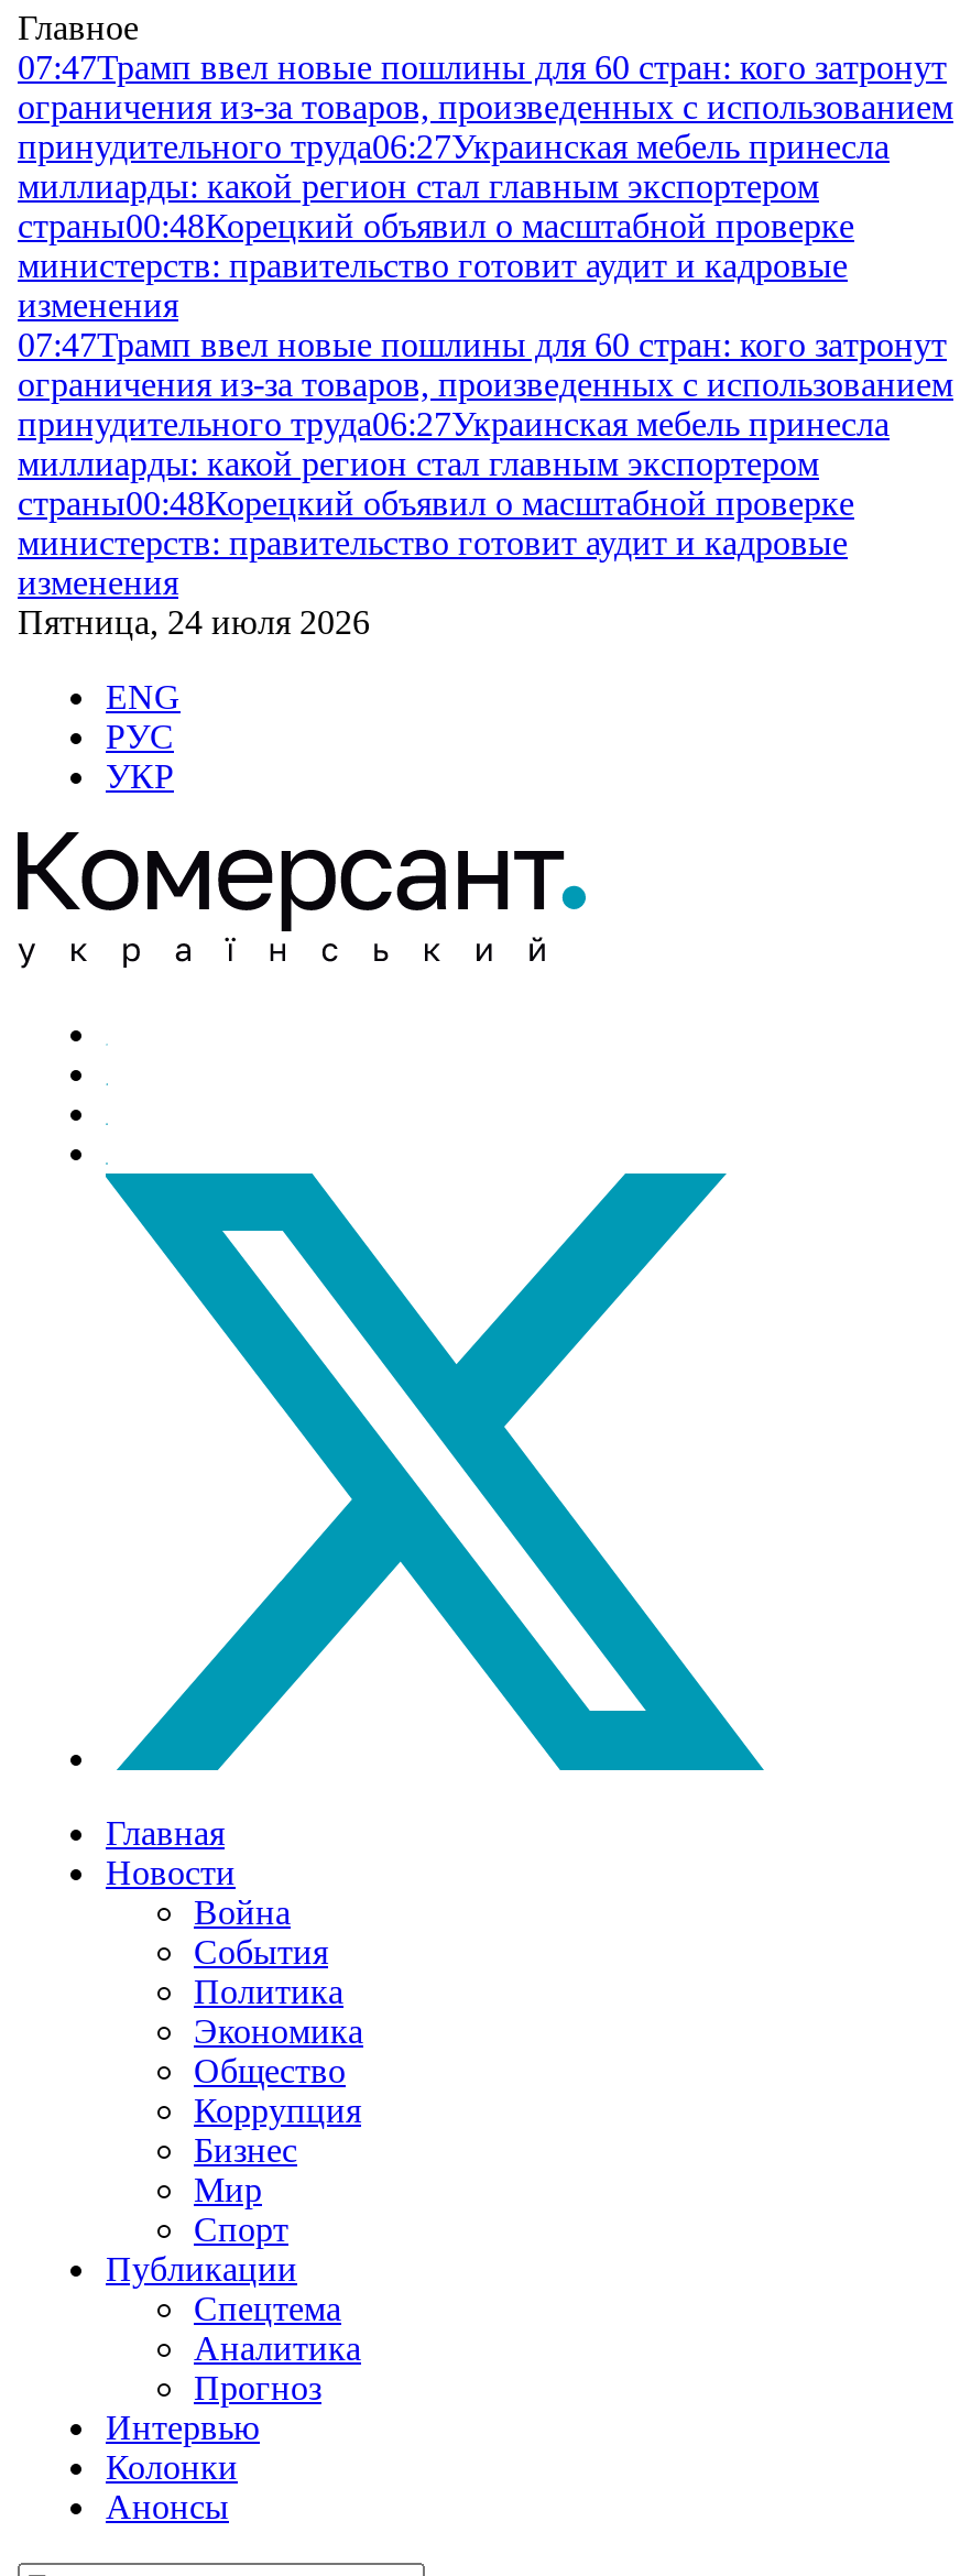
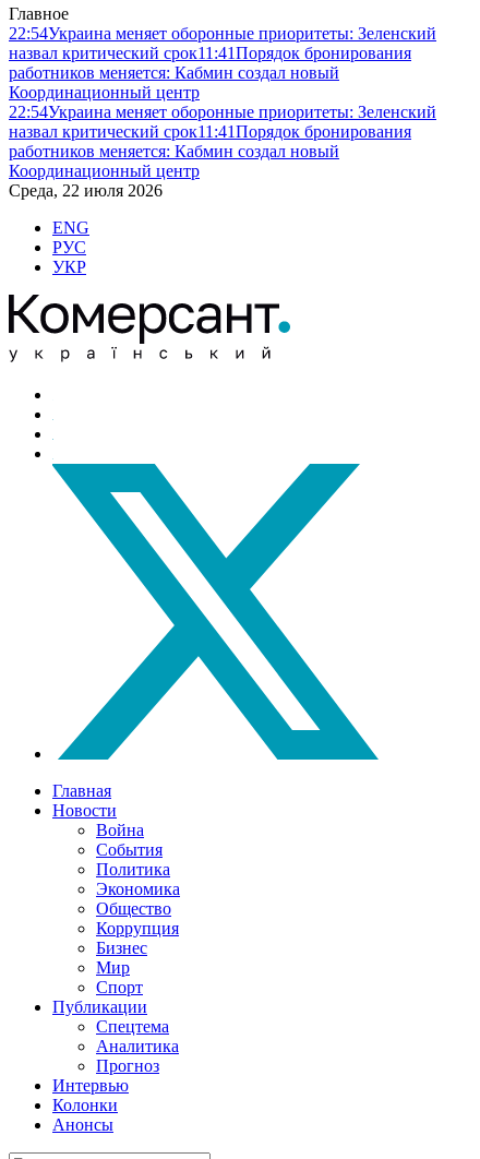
[18,48,953,641] 07:47Трамп ввел новые пошлины для 60 стран: кого затронут | ограничения из-за товаров, произведенных с использованием | принудительного труда06:27Украинская мебель принесла | миллиарды: какой регион стал главным экспортером | страны00:48Корецкий объявил о масштабной проверке | министерств: правительство готовит аудит и кадровые | изменения | 07:47Трамп ввел новые пошлины для 60 стран: кого затронут | ограничения из-за товаров, произведенных с использованием | принудительного труда06:27Украинская мебель принесла | миллиарды: какой регион стал главным экспортером | страны00:48Корецкий объявил о масштабной проверке | министерств: правительство готовит аудит и кадровые | изменения | Пятница, 24 июля 2026 -> [9,24,436,200] 22:54Украина меняет оборонные приоритеты: Зеленский | назвал критический срок11:41Порядок бронирования | работников меняется: Кабмин создал новый | Координационный центр | 22:54Украина меняет оборонные приоритеты: Зеленский | назвал критический срок11:41Порядок бронирования | работников меняется: Кабмин создал новый | Координационный центр | Среда, 22 июля 2026

